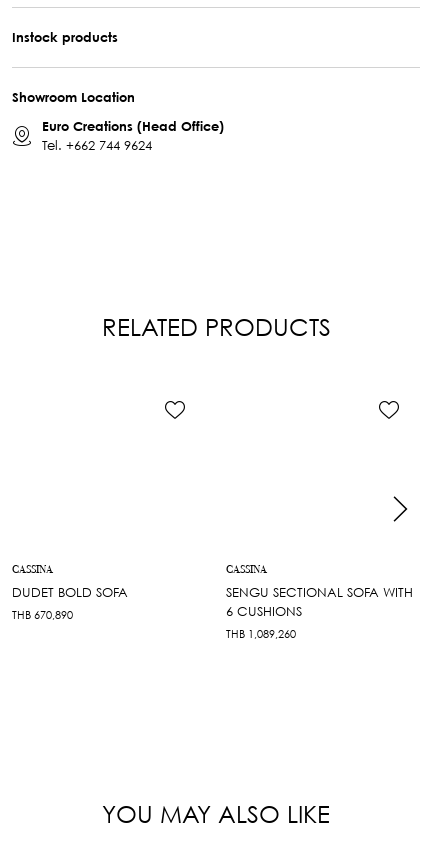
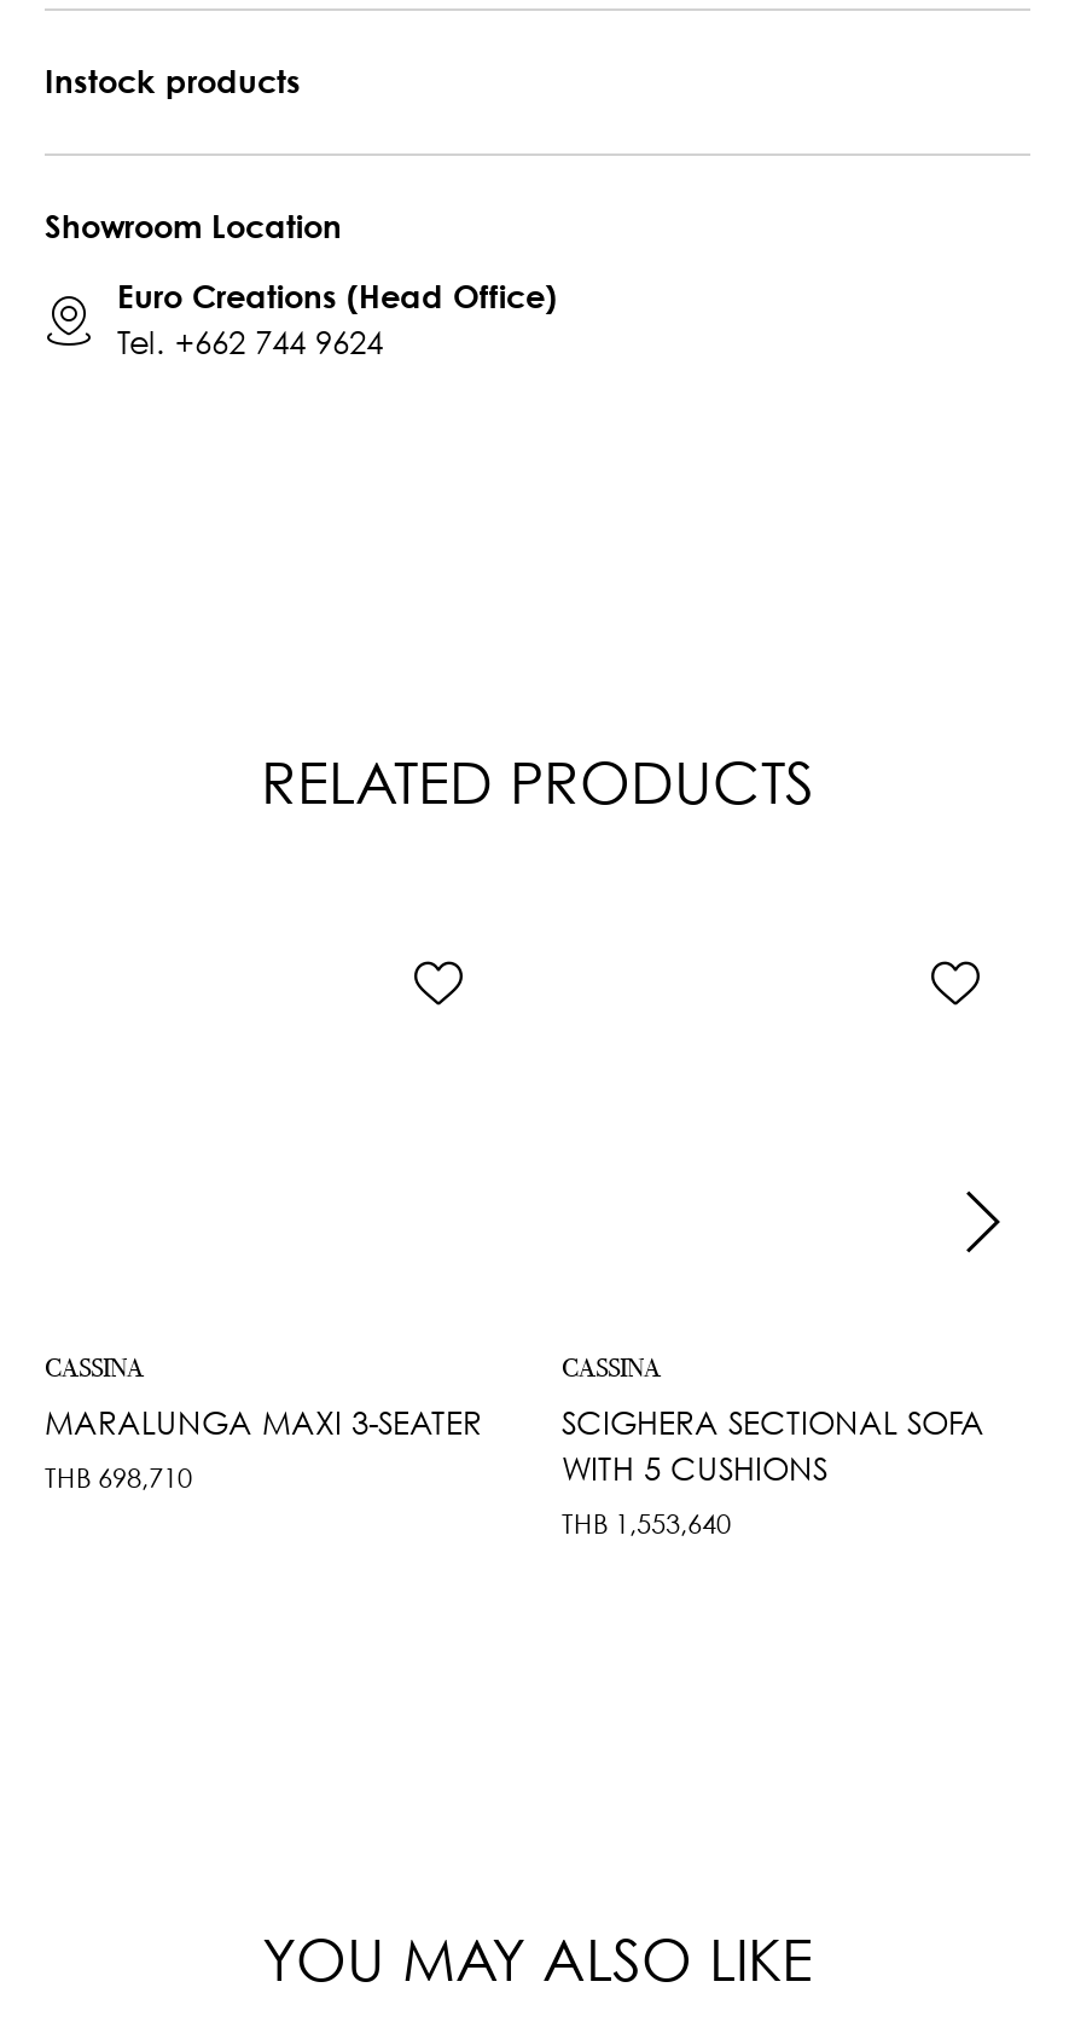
[12,584,128,600] DUDET BOLD SOFA -> [45,1402,482,1441] MARALUNGA MAXI 3-SEATER
[226,584,413,619] SENGU SECTIONAL SOFA WITH | 6 CUSHIONS -> [562,1402,984,1487] SCIGHERA SECTIONAL SOFA | WITH 5 CUSHIONS
[12,608,73,621] THB 670,890 -> [45,1460,192,1492] THB 698,710
[226,627,296,640] THB 1,089,260 -> [562,1506,731,1538] THB 1,553,640

